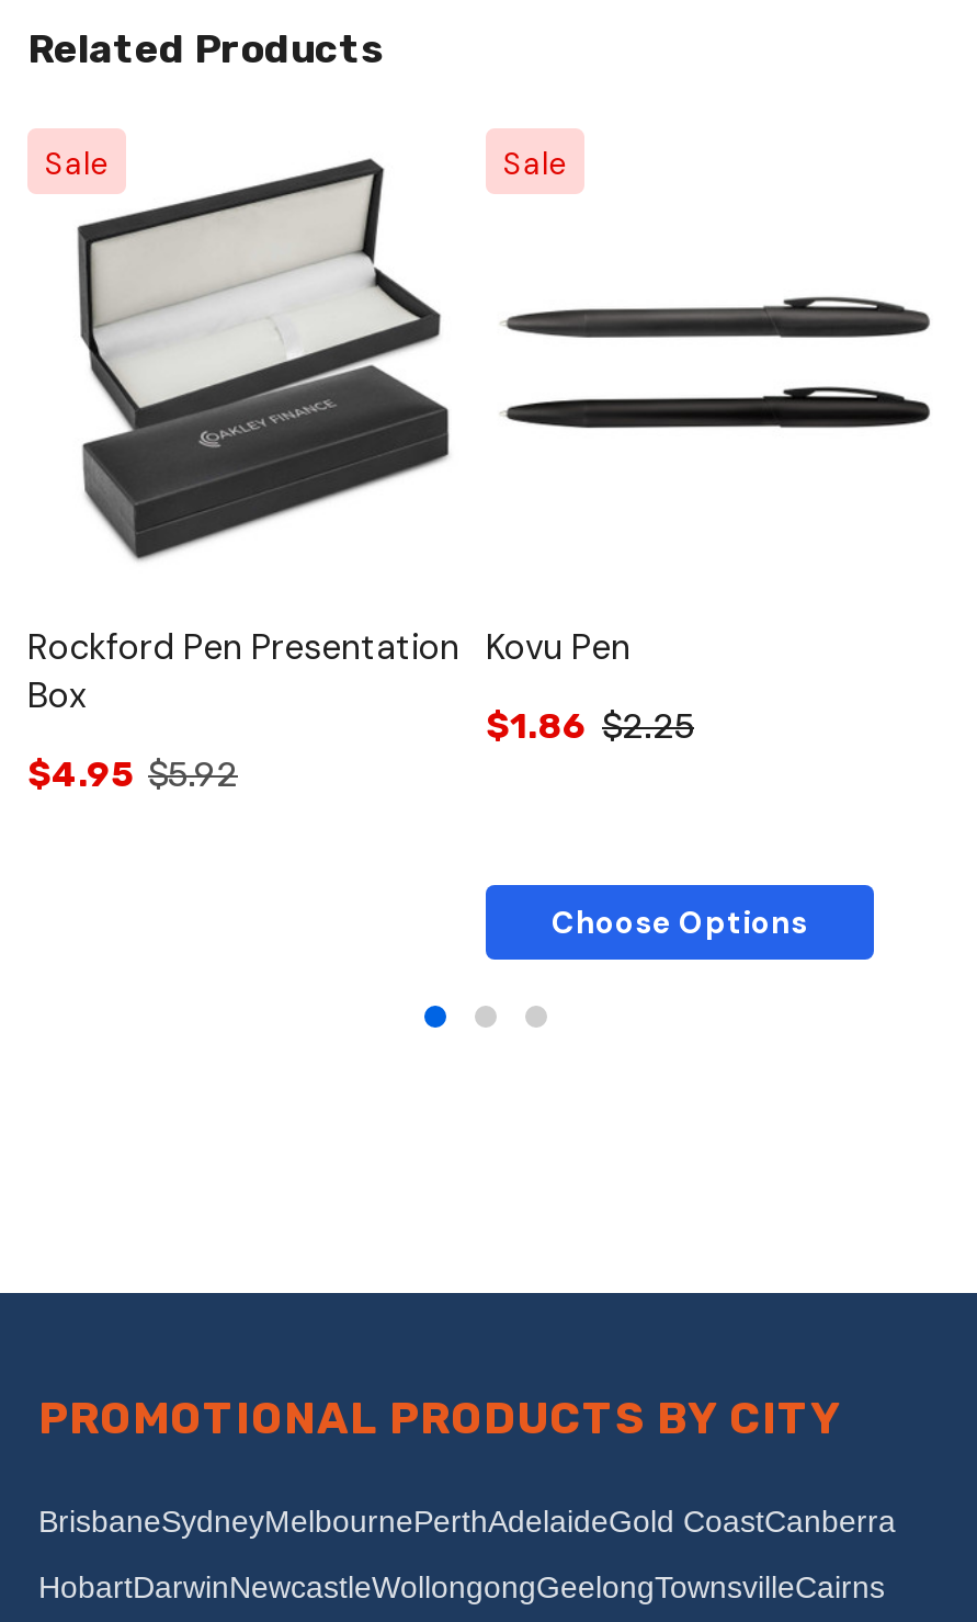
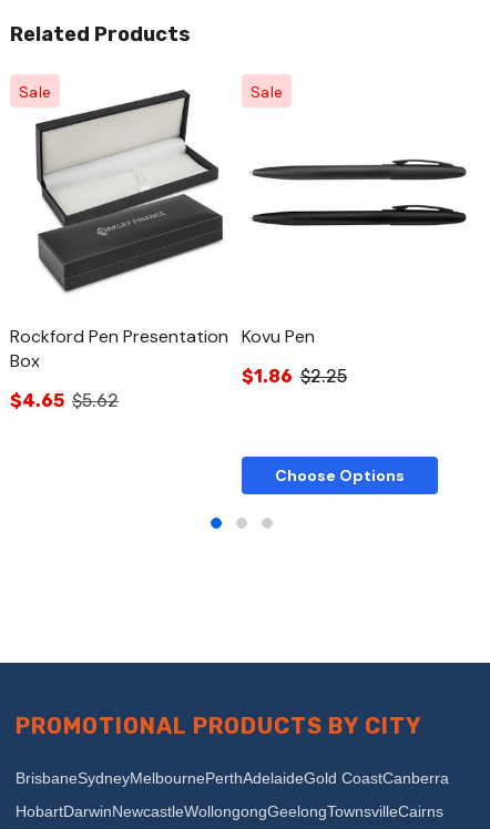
[27,754,238,796] $4.95 $5.92 -> [10,390,119,412] $4.65 $5.62

